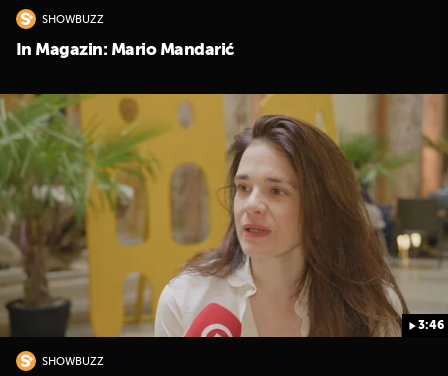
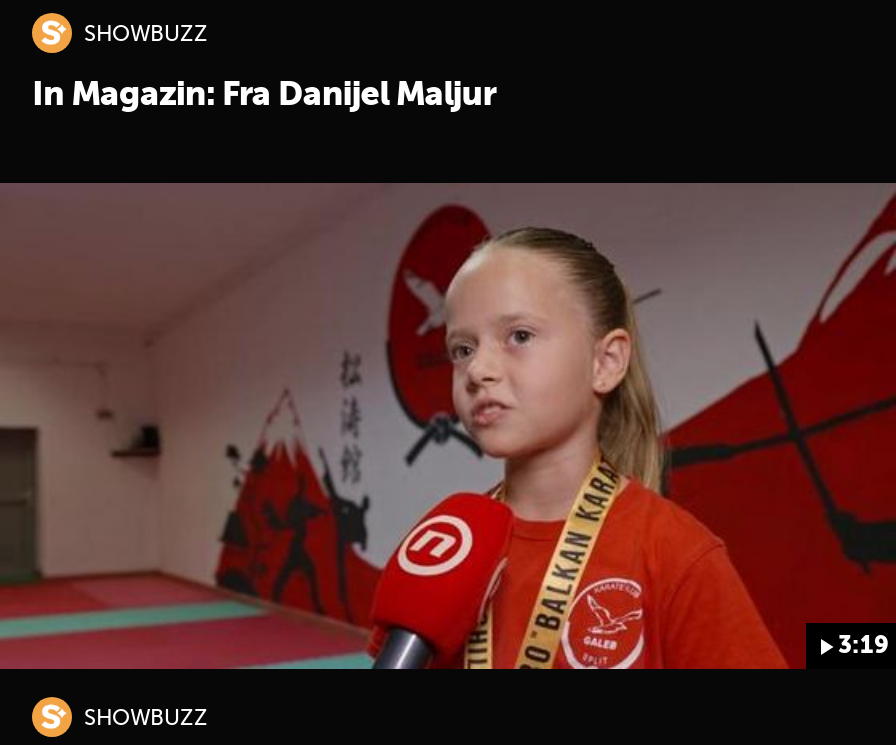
[16,42,234,59] In Magazin: Mario Mandarić -> [32,79,495,113] In Magazin: Fra Danijel Maljur
[3,93,445,338] [image] | 3:46 -> [6,183,890,671] [image] | 3:19

